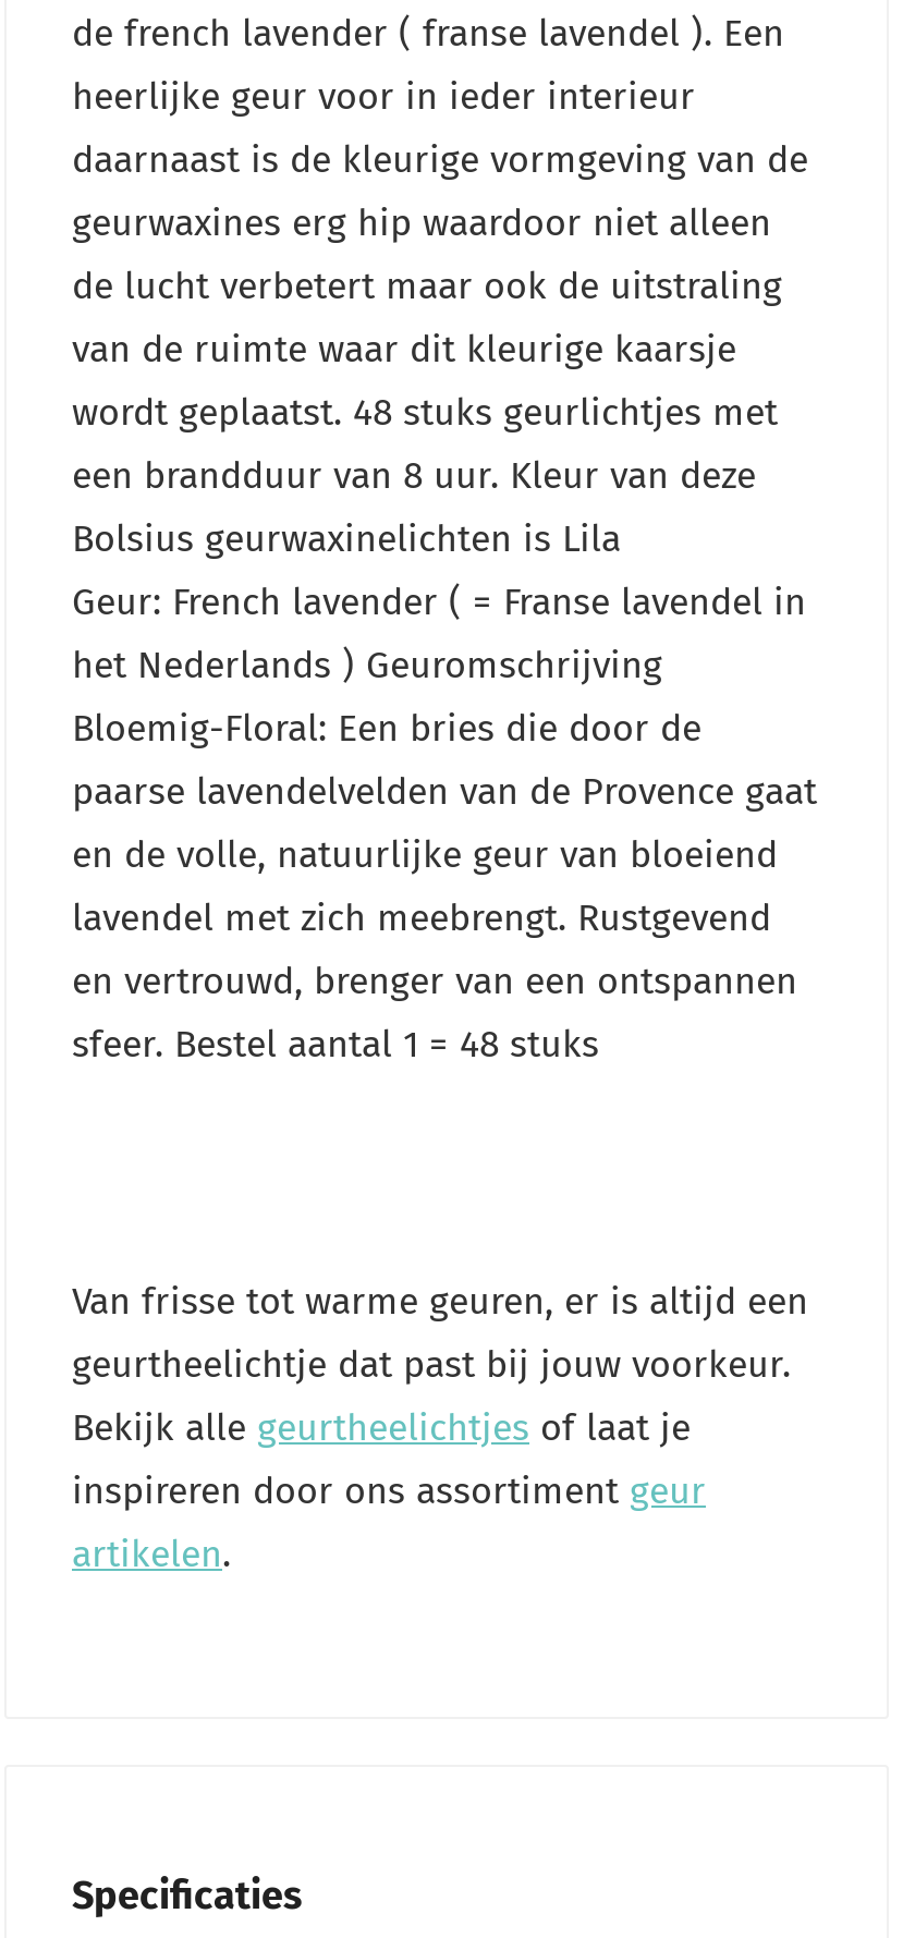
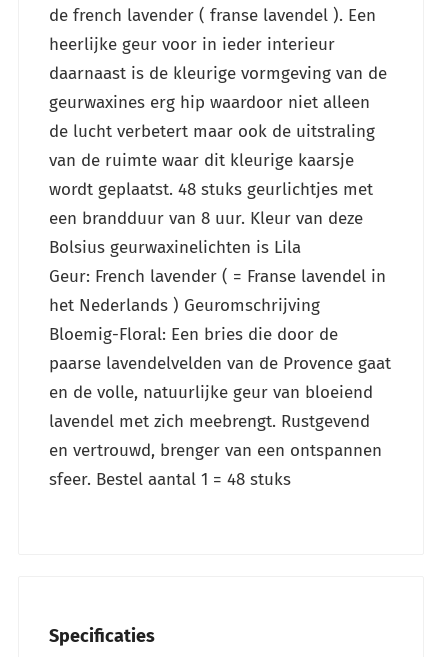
[72,1278,808,1576] Van frisse tot warme geuren, er is altijd een | geurtheelichtje dat past bij jouw voorkeur. | Bekijk alle geurtheelichtjes of laat je | inspireren door ons assortiment geur | artikelen. -> none

